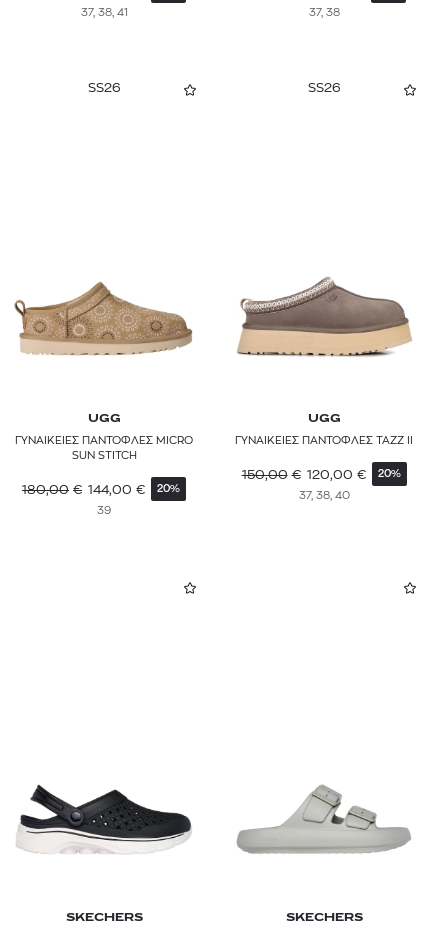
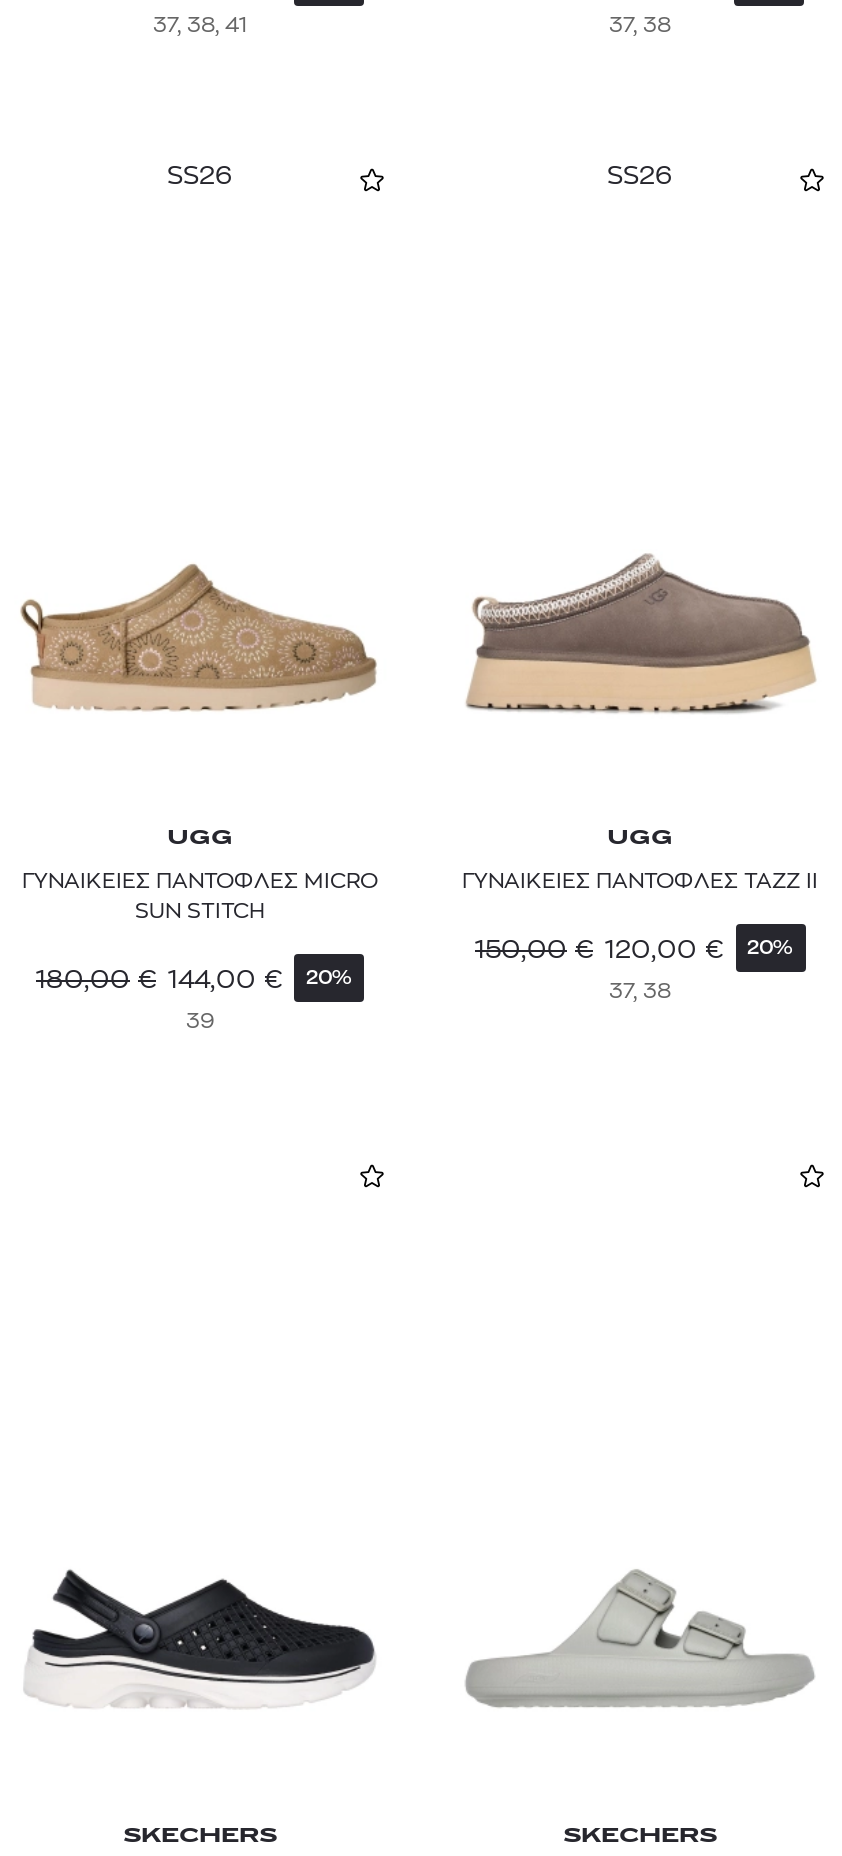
[298,490,349,501] 37, 38, 40 -> [609,980,671,1002] 37, 38

